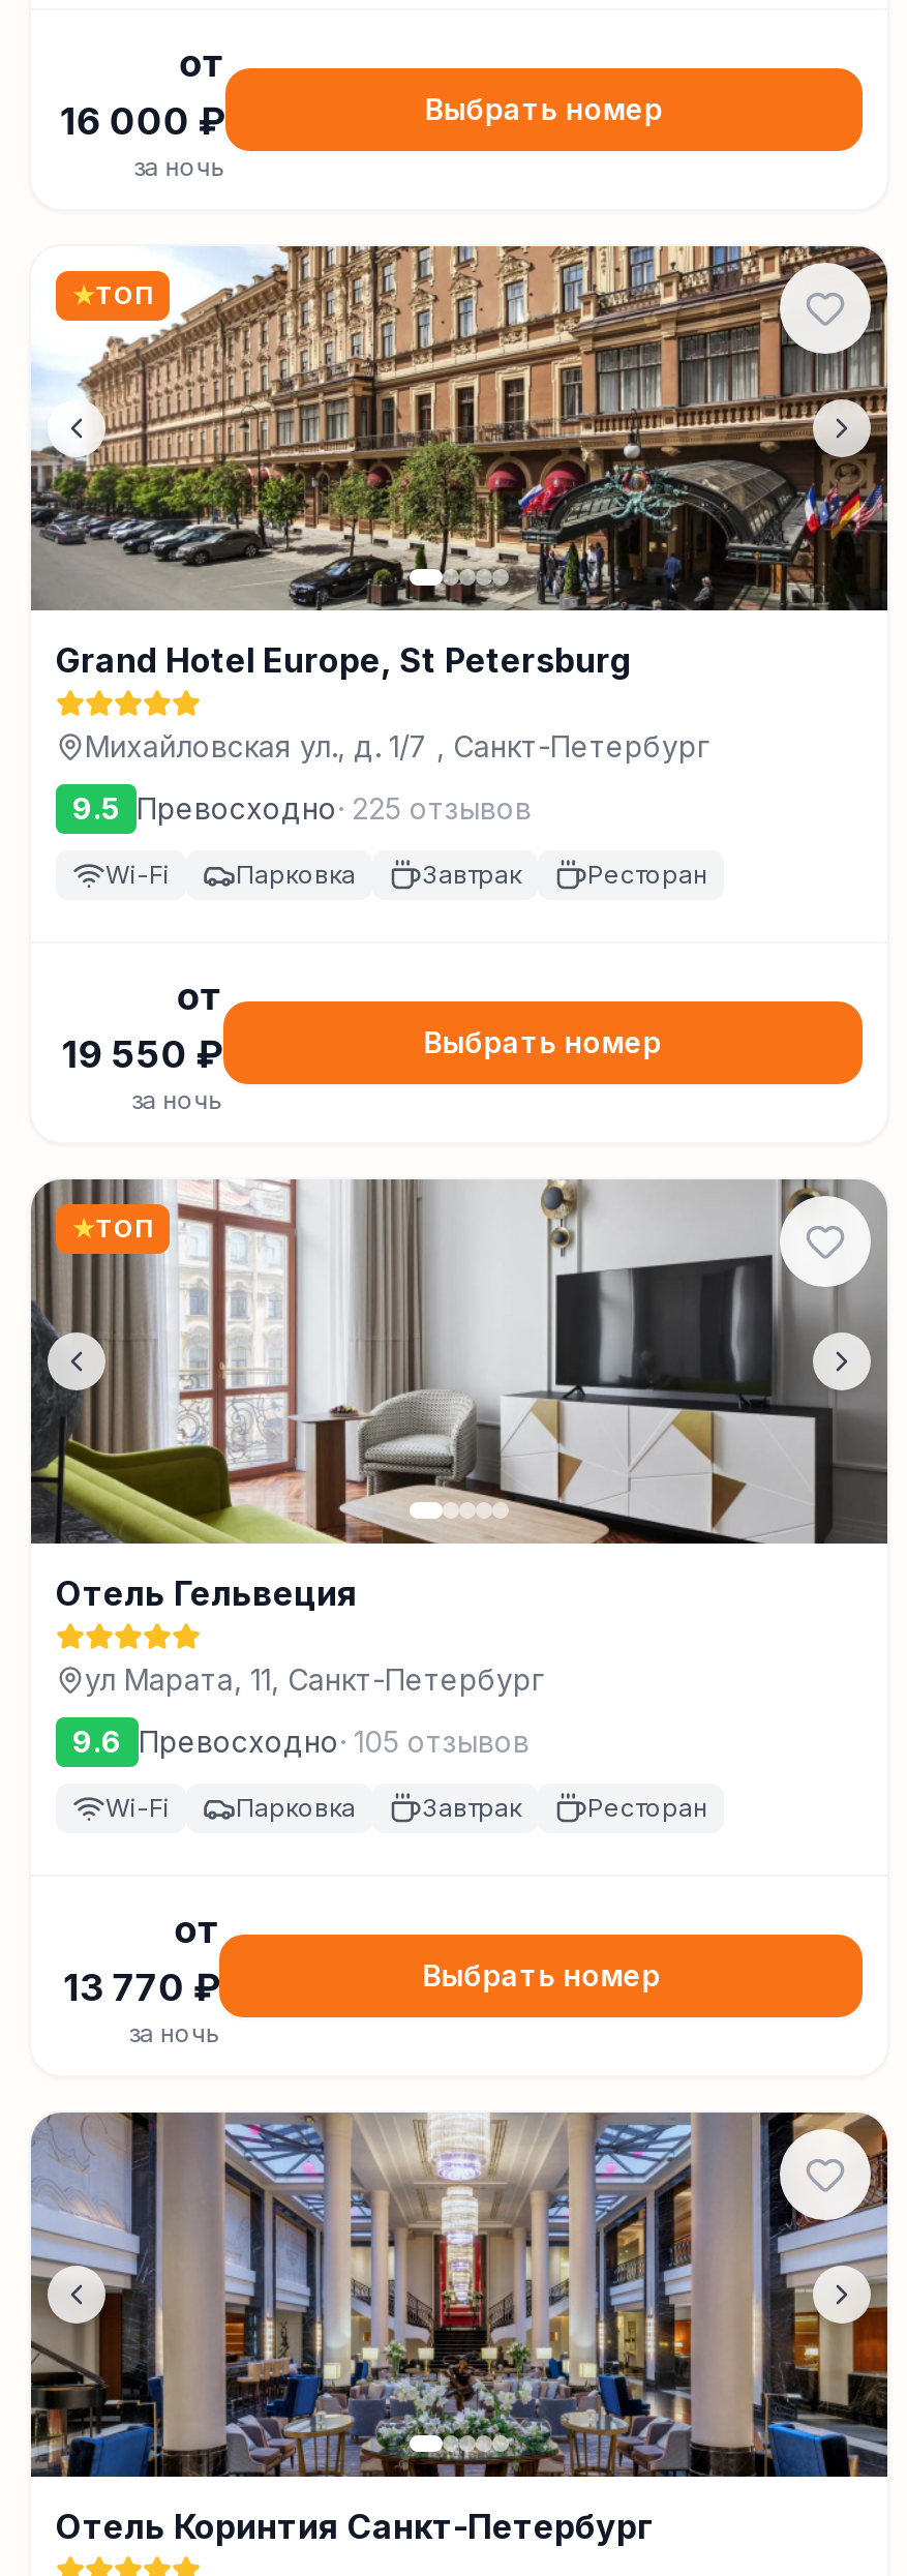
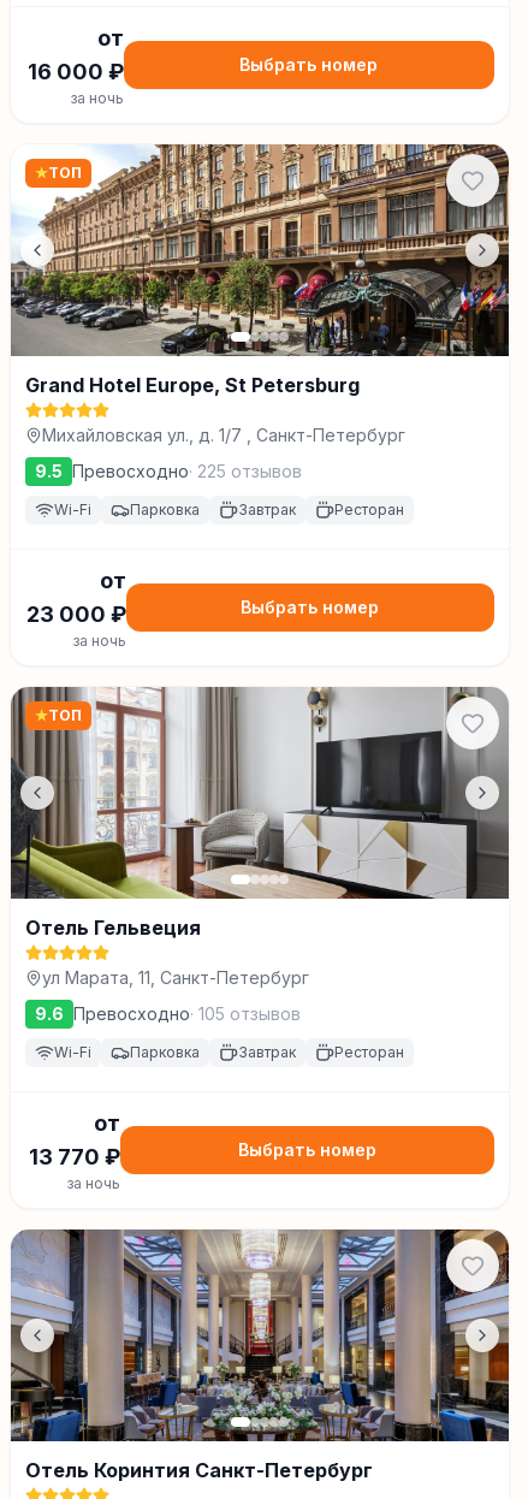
[61,1032,223,1076] 19 550 ₽ -> [26,602,126,627] 23 000 ₽

